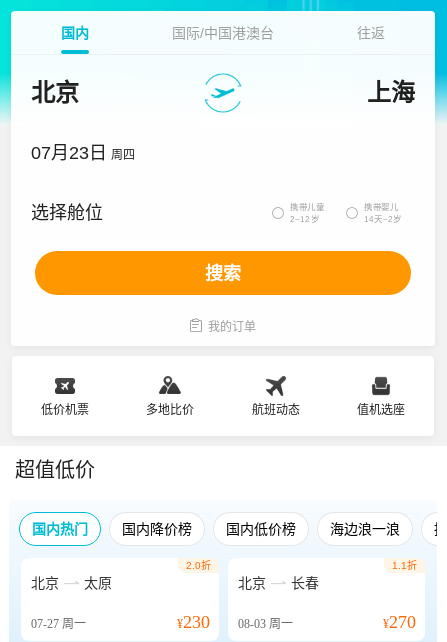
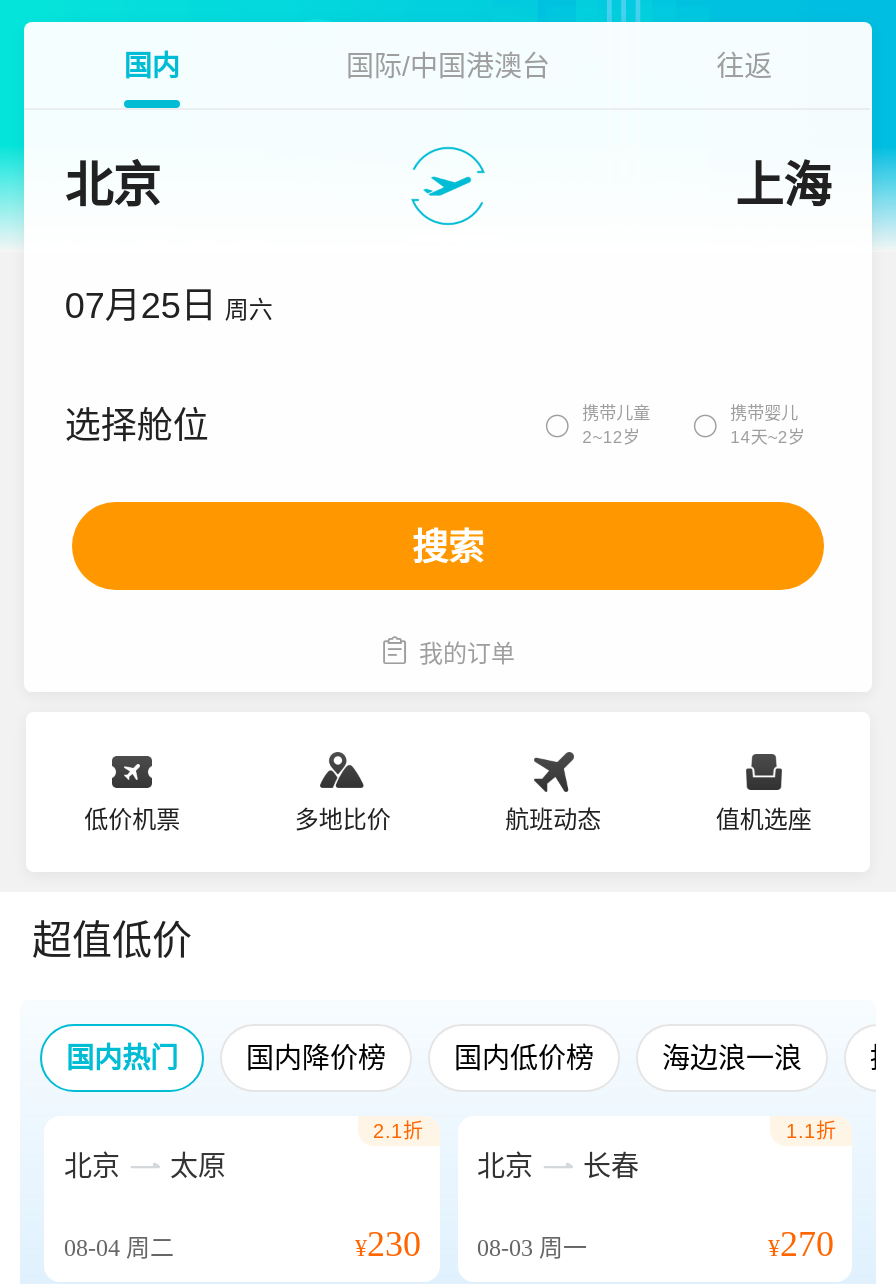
[31,143,135,163] 07月23日 周四 -> [65,286,273,326] 07月25日 周六
[185,560,210,571] 2.0折 -> [373,1120,423,1142] 2.1折
[31,617,86,631] 07-27周一 -> [64,1234,174,1262] 08-04周二

